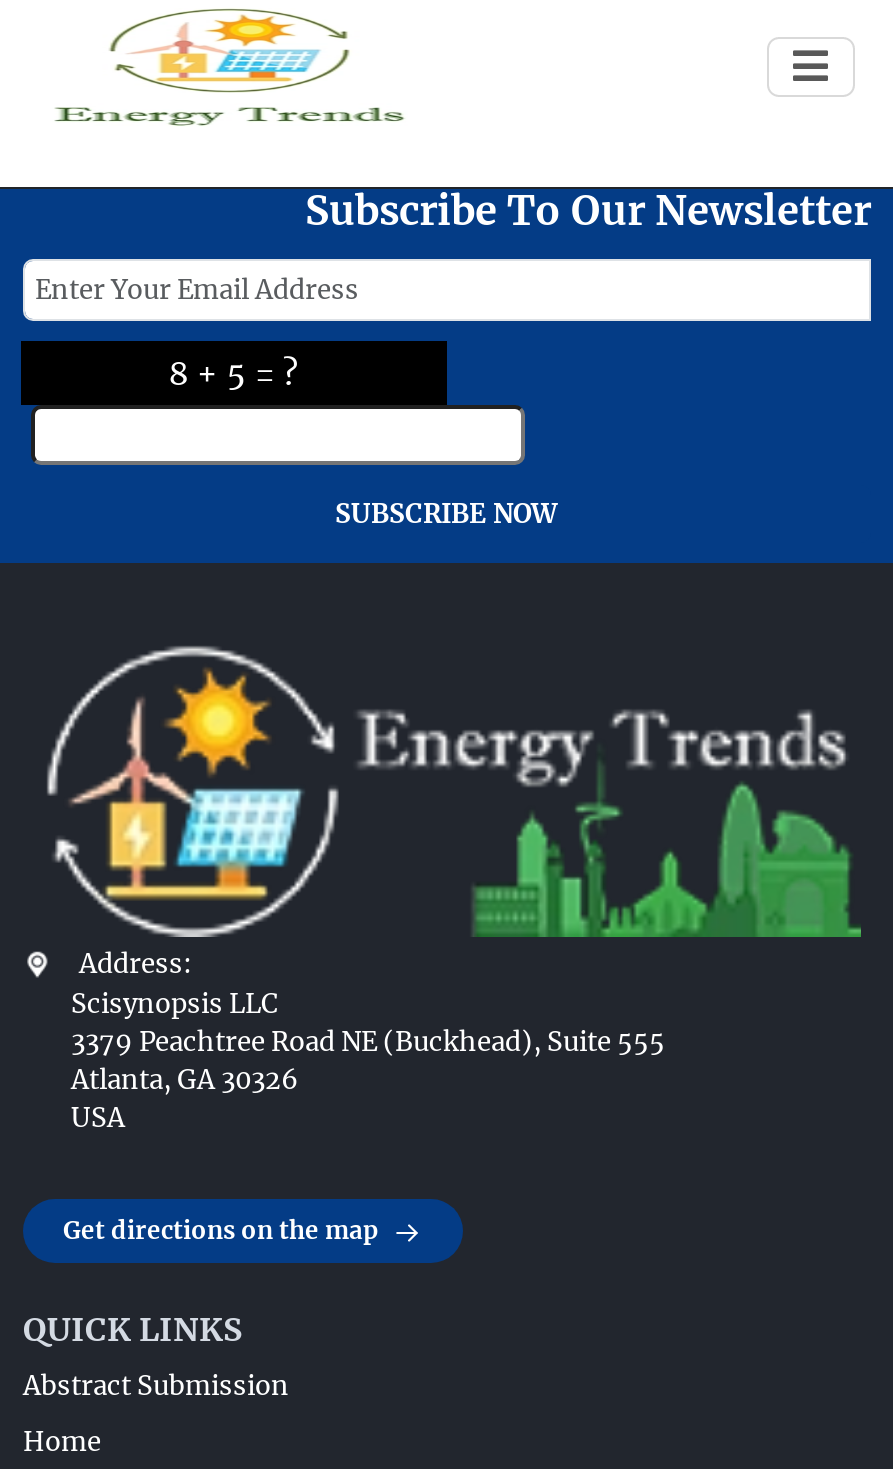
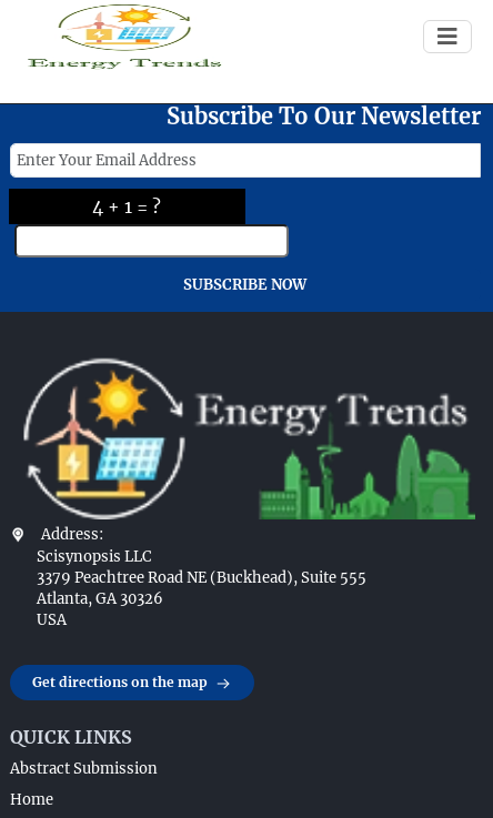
[169,353,299,393] 8 + 5 = ? -> [92,195,161,218] 4 + 1 = ?

